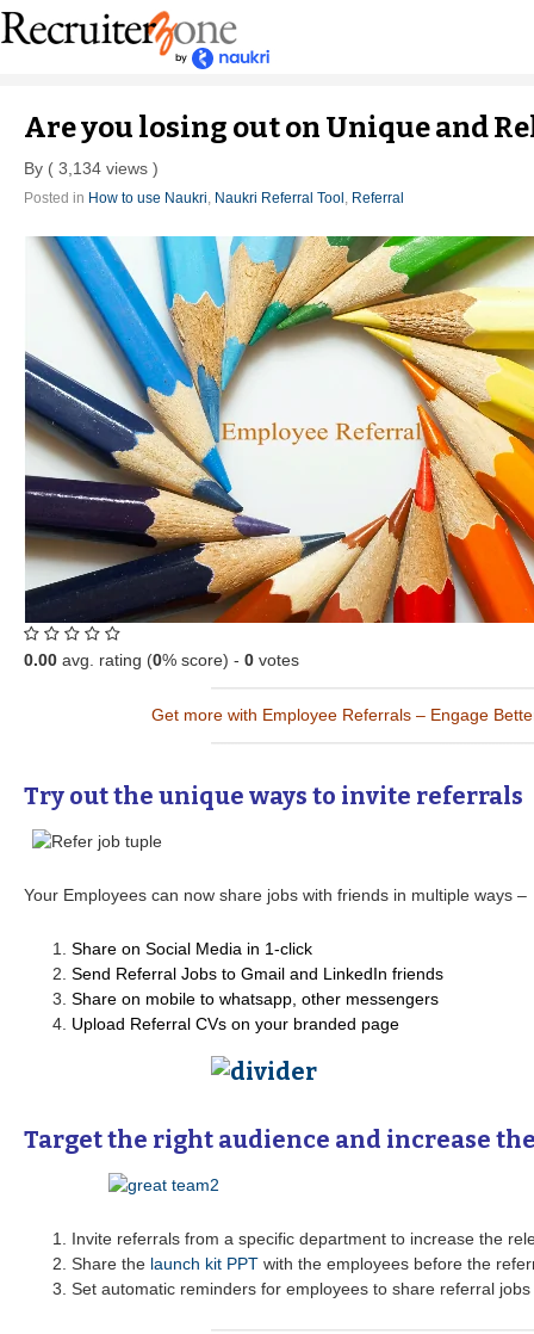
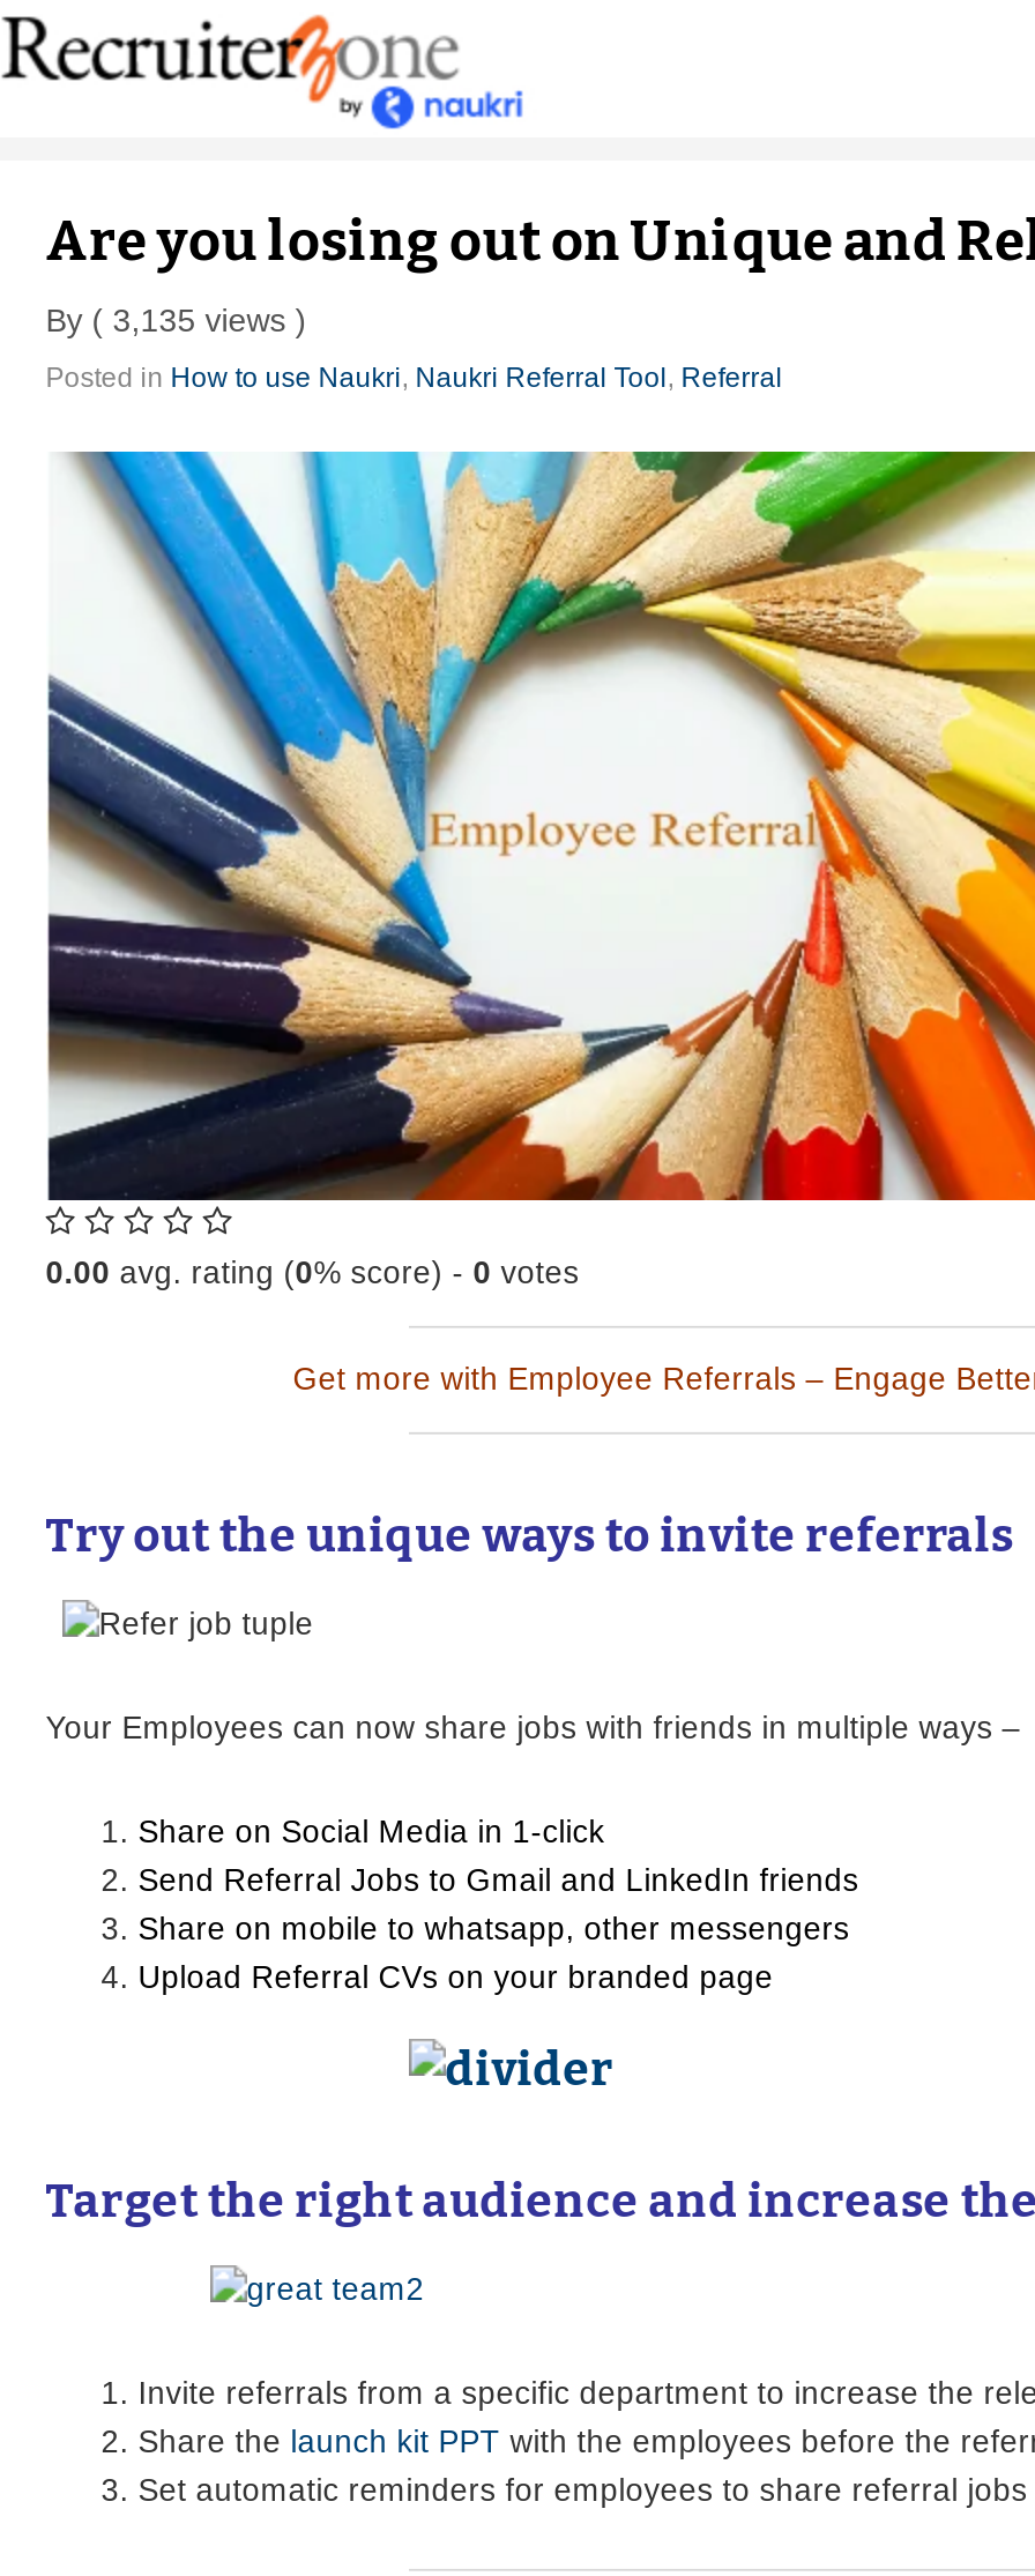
[24,158,158,178] By ( 3,134 views ) -> [46,301,307,338] By ( 3,135 views )

